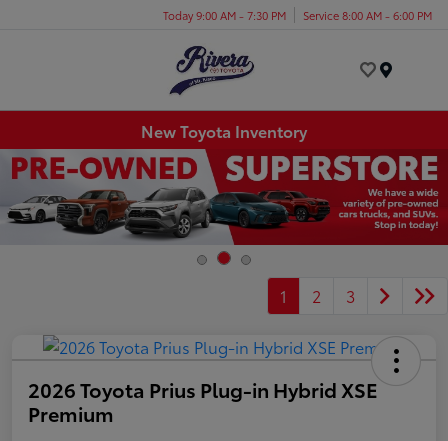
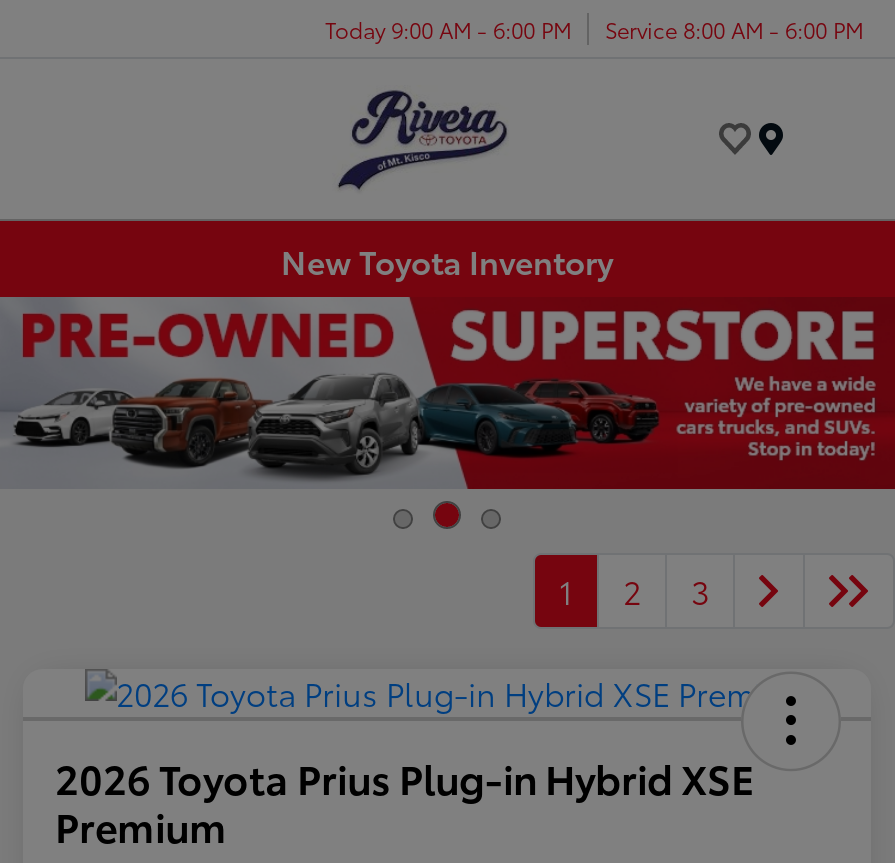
[163,6,432,22] Today 9:00 AM - 7:30 PM Service 8:00 AM - 6:00 PM -> [325,12,863,44] Today 9:00 AM - 6:00 PM Service 8:00 AM - 6:00 PM

